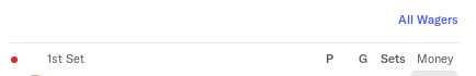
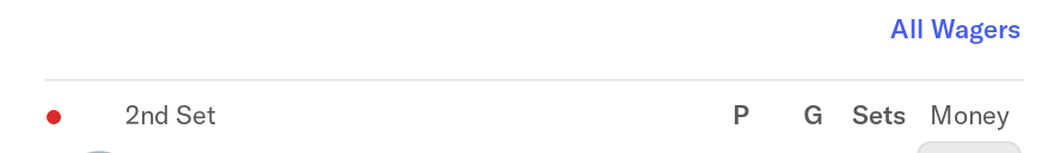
[47,51,84,66] 1st Set -> [125,98,216,131] 2nd Set

